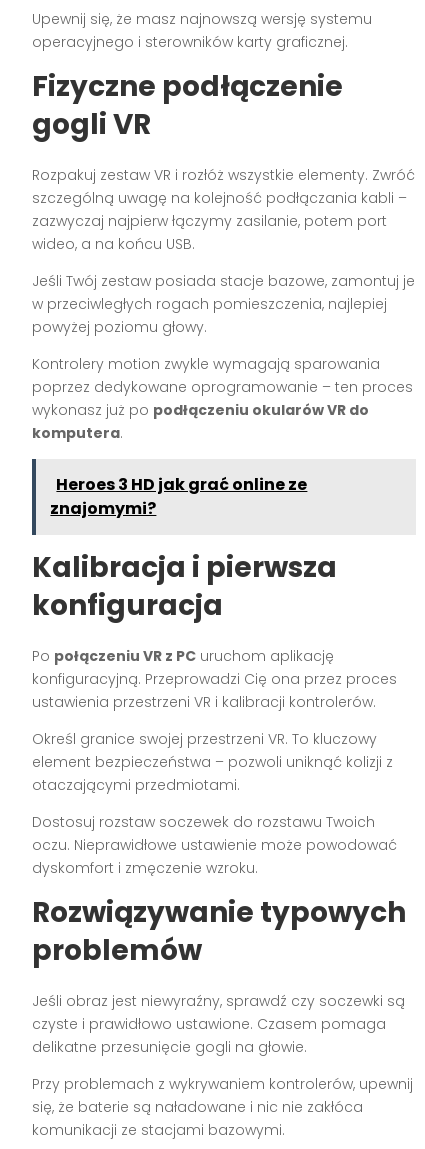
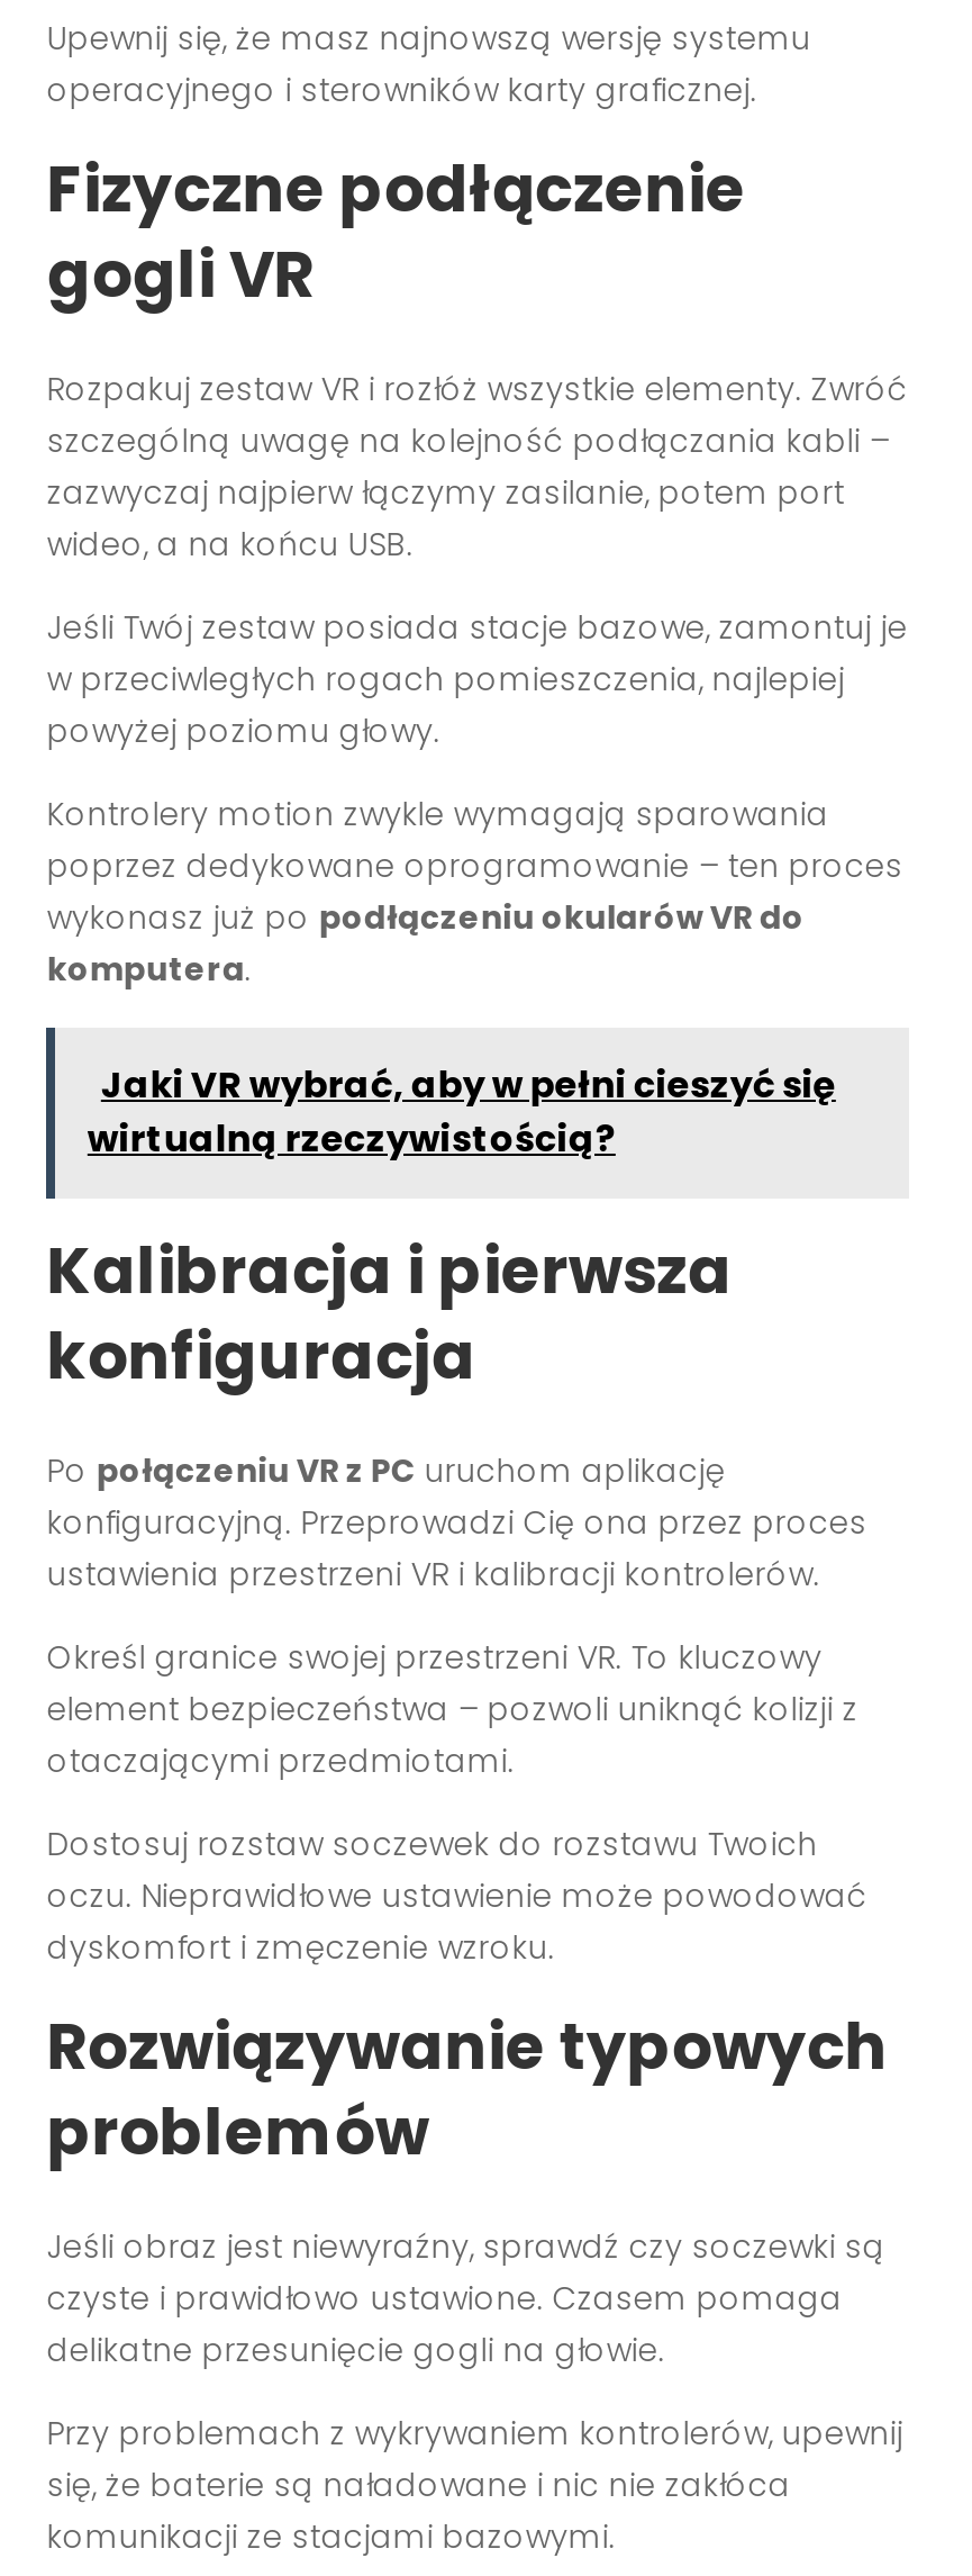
[50,473,307,520] Heroes 3 HD jak grać online ze | znajomymi? -> [87,1059,836,1165] Jaki VR wybrać, aby w pełni cieszyć się | wirtualną rzeczywistością?

